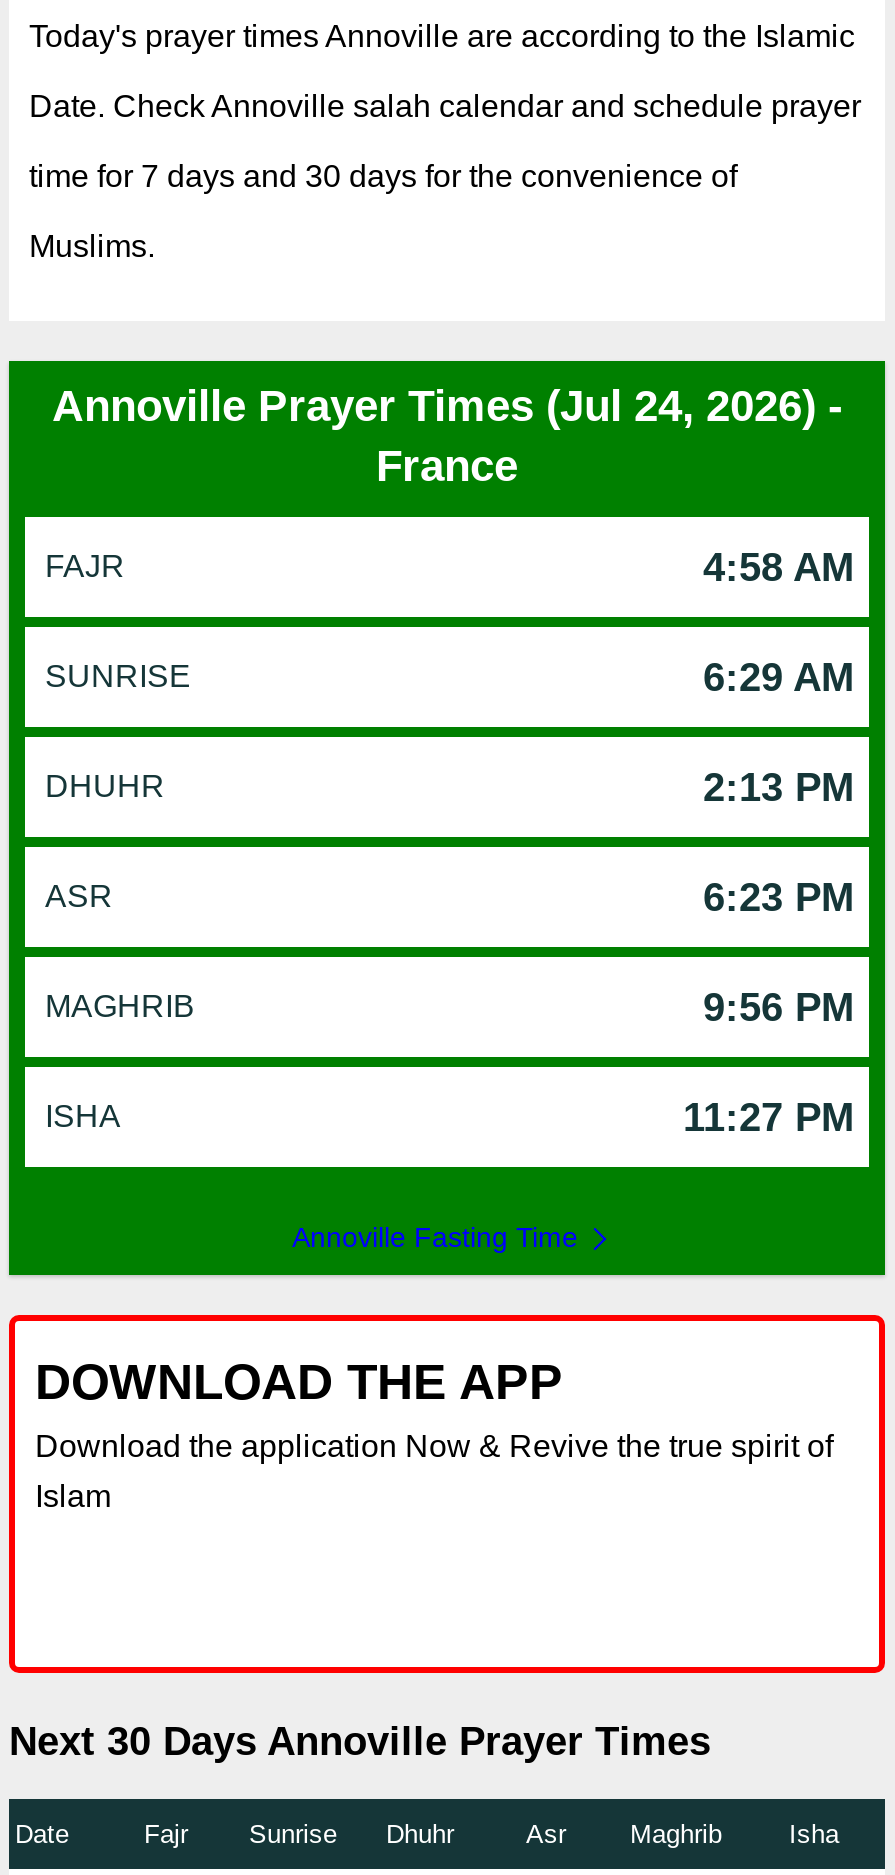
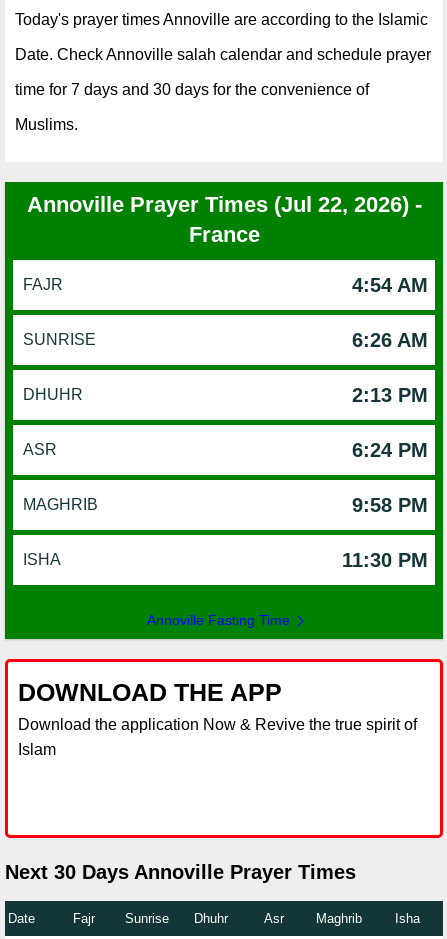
[52,381,842,431] Annoville Prayer Times (Jul 24, 2026) - -> [26,192,421,217] Annoville Prayer Times (Jul 22, 2026) -
[703,545,855,589] 4:58 AM -> [352,274,428,296] 4:54 AM
[703,655,855,699] 6:29 AM -> [352,329,428,351] 6:26 AM
[703,875,855,919] 6:23 PM -> [352,439,428,461] 6:24 PM
[703,985,855,1029] 9:56 PM -> [352,494,428,516] 9:58 PM
[683,1095,855,1139] 11:27 PM -> [342,549,428,571] 11:30 PM

